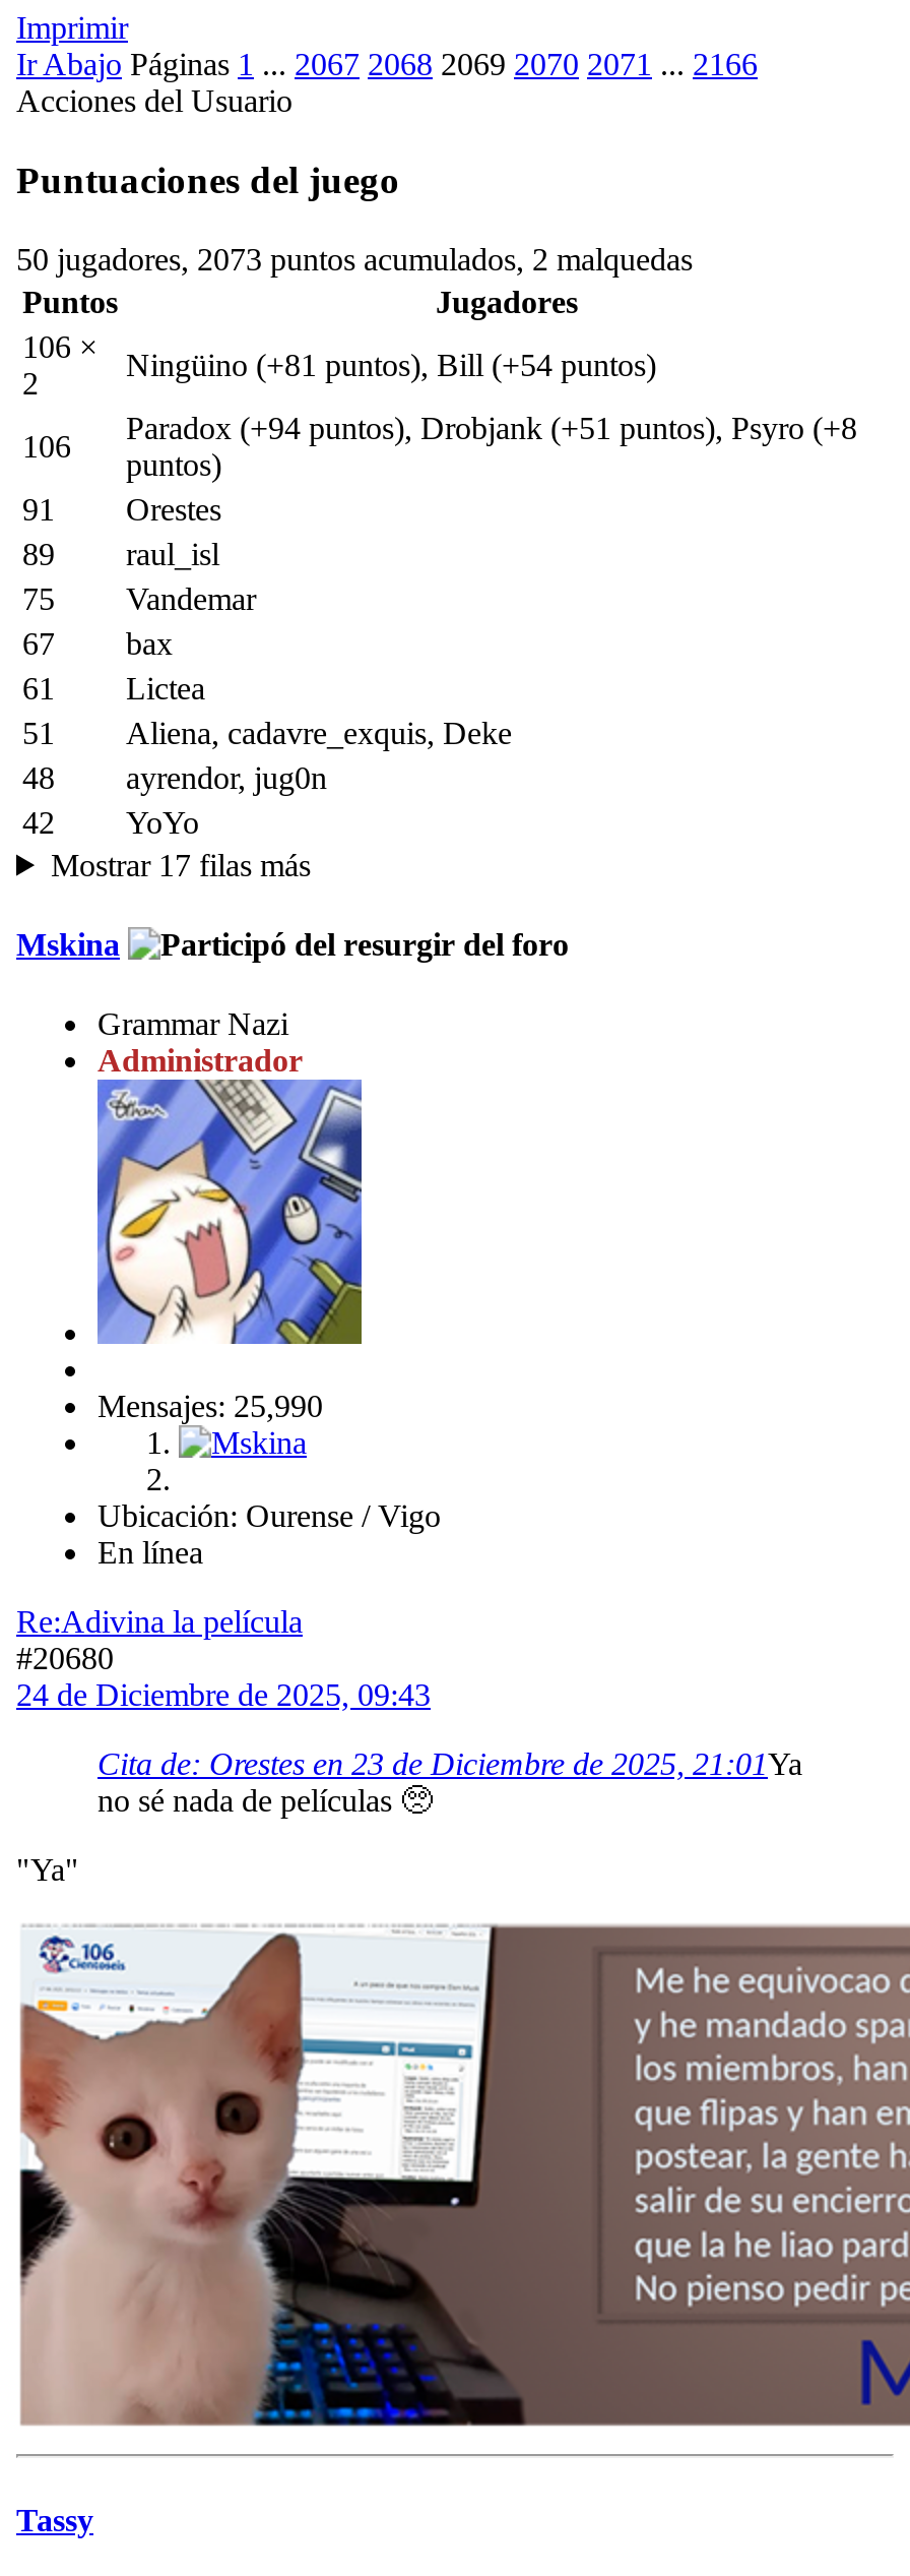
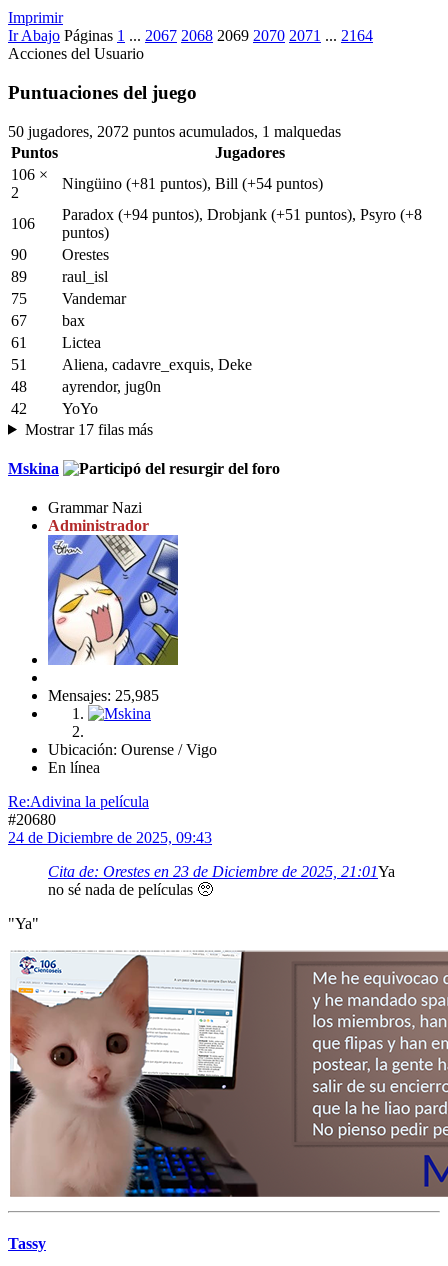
[16,48,758,82] Ir Abajo Páginas 1 ... 2067 2068 2069 2070 2071 ... 2166 -> [8,27,373,44] Ir Abajo Páginas 1 ... 2067 2068 2069 2070 2071 ... 2164
[16,242,693,276] 50 jugadores, 2073 puntos acumulados, 2 malquedas -> [8,123,341,140] 50 jugadores, 2072 puntos acumulados, 1 malquedas
[22,492,55,526] 91 -> [11,246,27,263] 90
[97,1389,323,1424] Mensajes: 25,990 -> [48,687,159,704] Mensajes: 25,985

